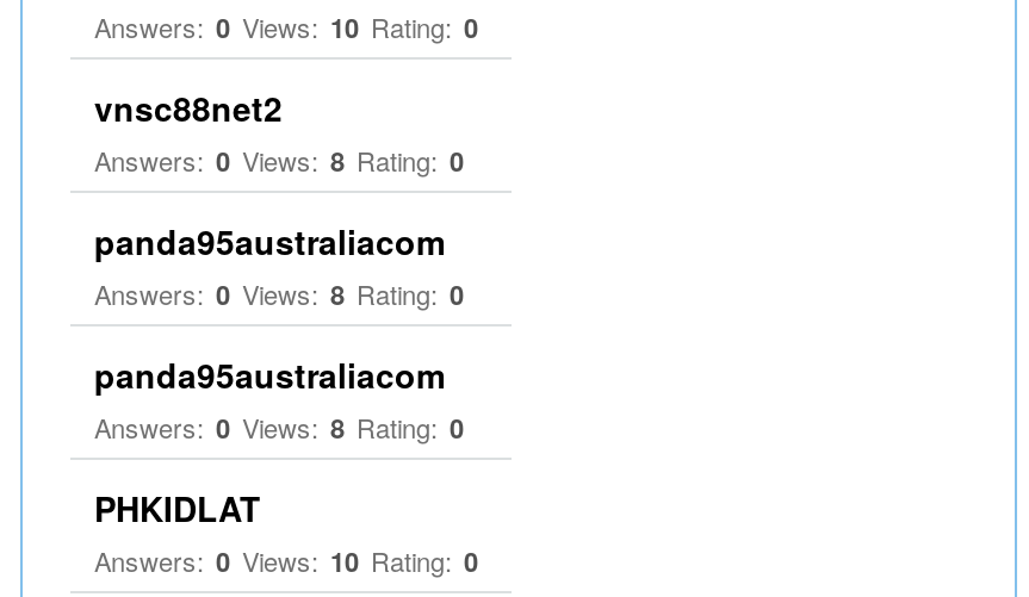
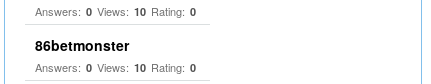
[94,83,464,531] vnsc88net2 | Answers: 0 Views: 8 Rating: 0 | panda95australiacom | Answers: 0 Views: 8 Rating: 0 | panda95australiacom | Answers: 0 Views: 8 Rating: 0 | PHKIDLAT -> [35,35,129,55] 86betmonster

